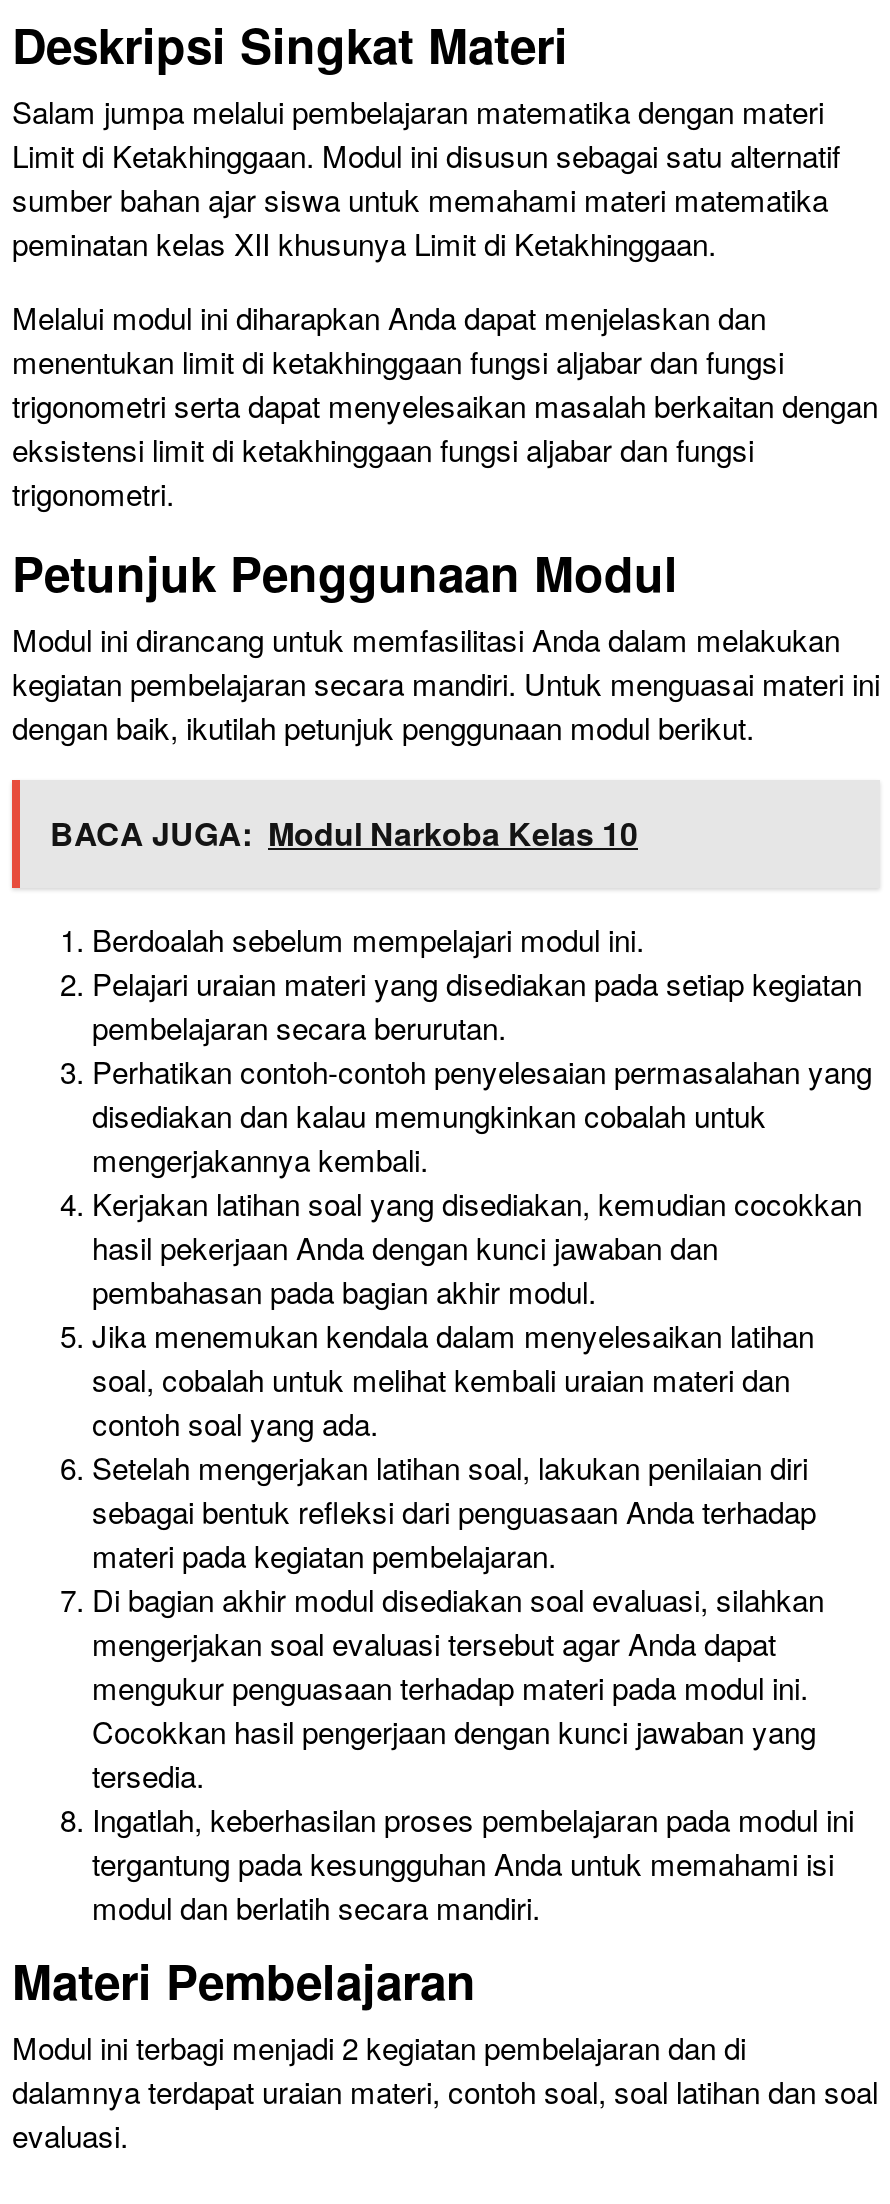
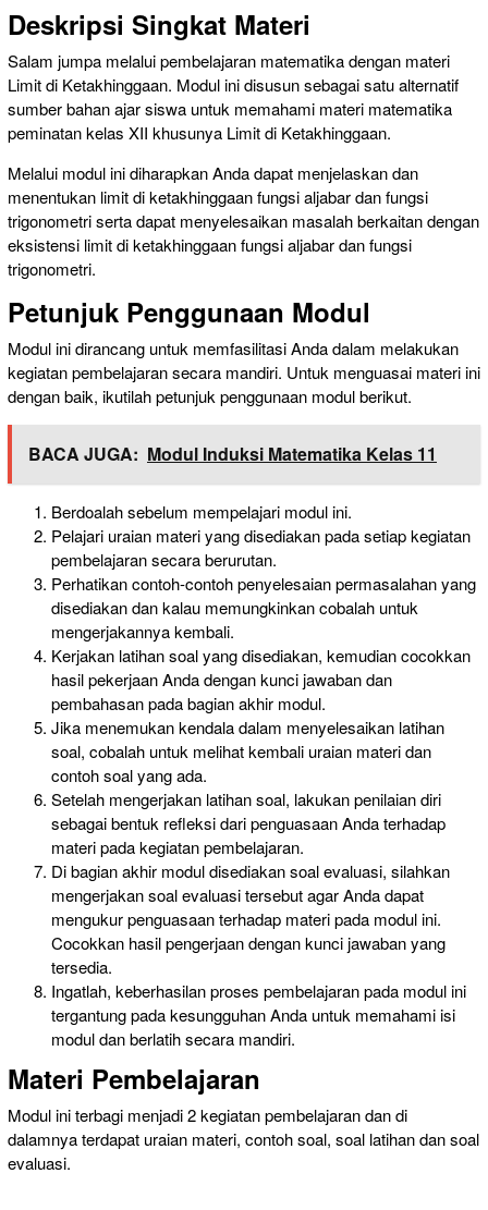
[50,811,638,857] BACA JUGA: Modul Narkoba Kelas 10 -> [28,441,437,466] BACA JUGA: Modul Induksi Matematika Kelas 11

